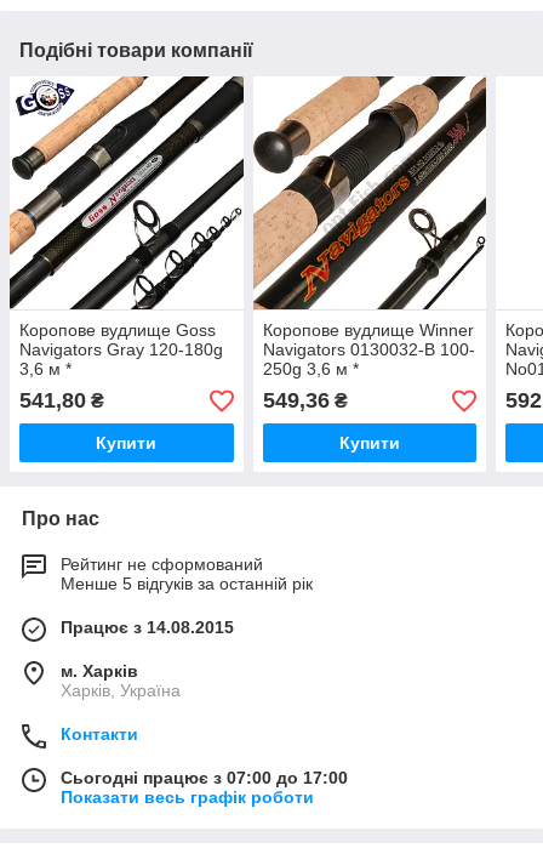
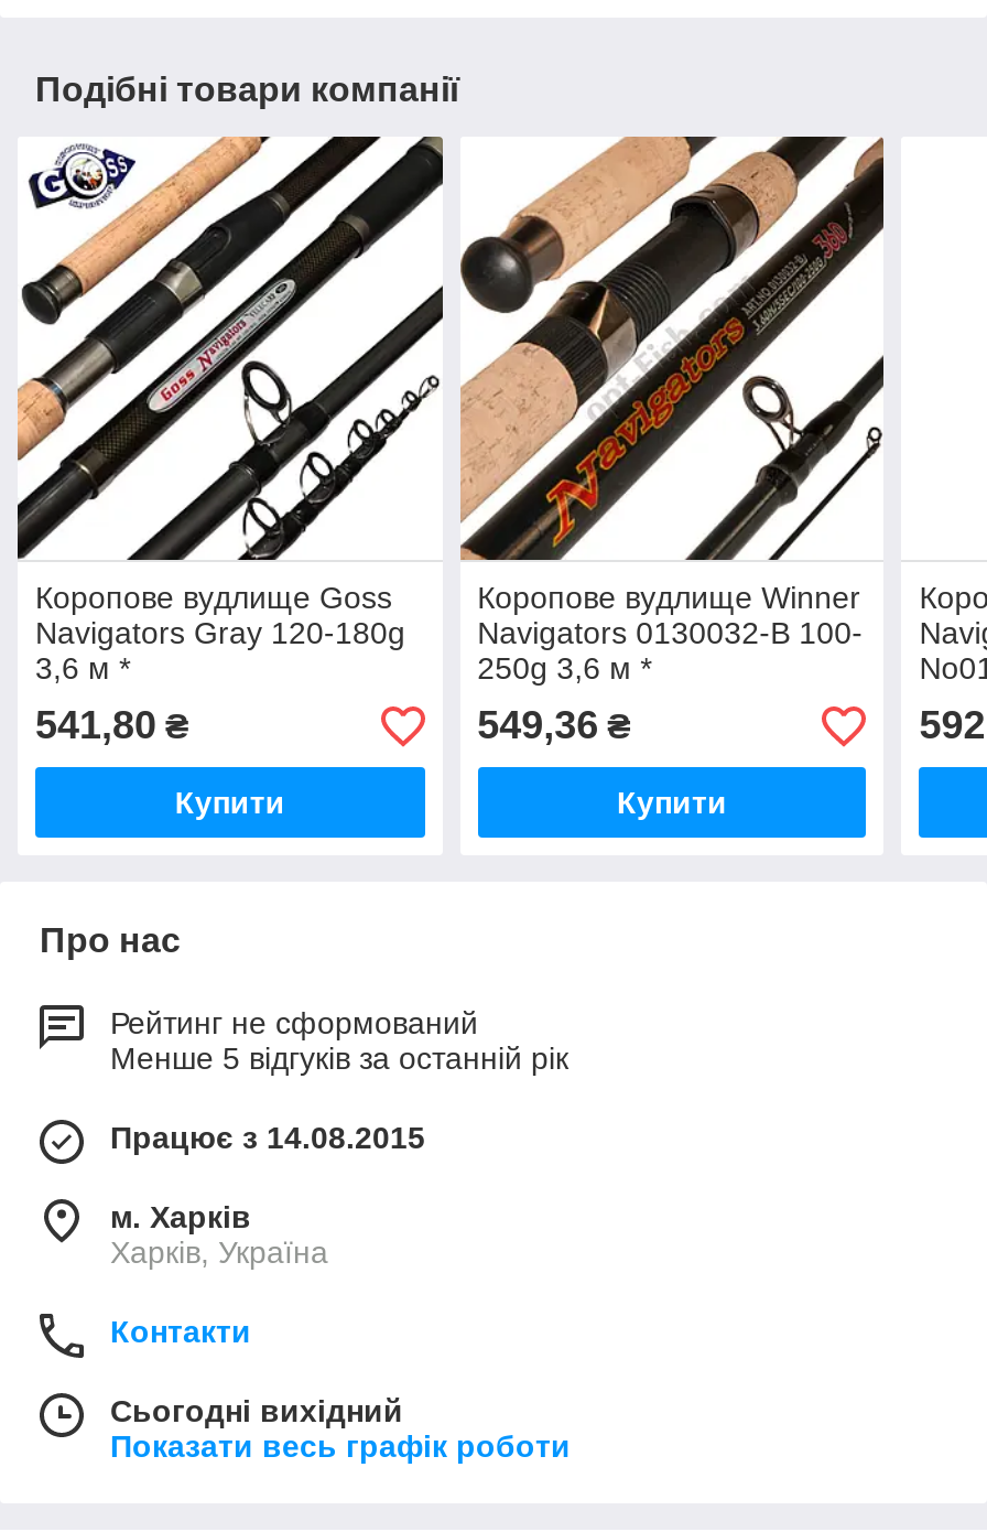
[61,768,348,788] Сьогодні працює з 07:00 до 17:00 -> [110,1394,403,1429] Сьогодні вихідний

